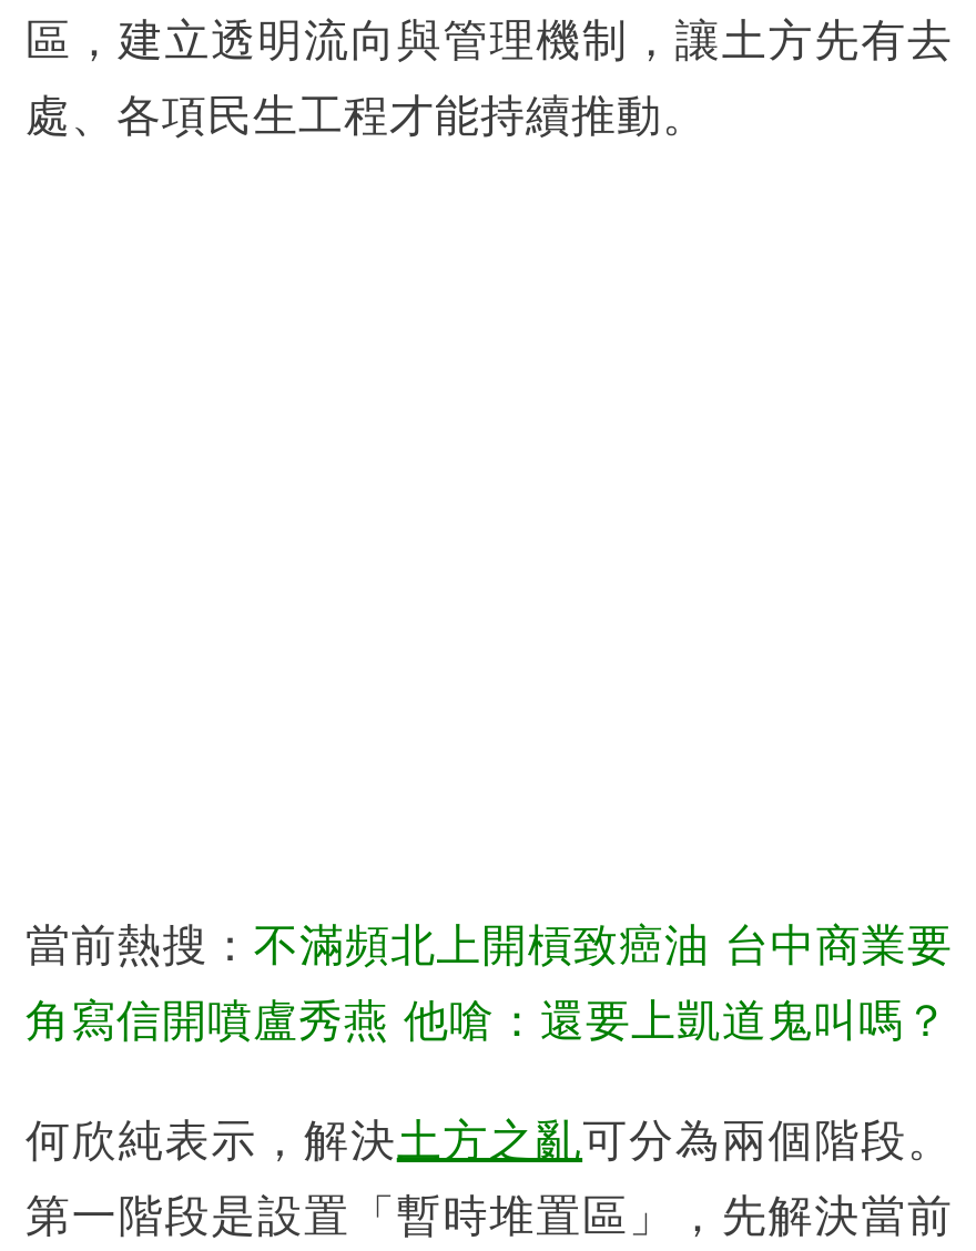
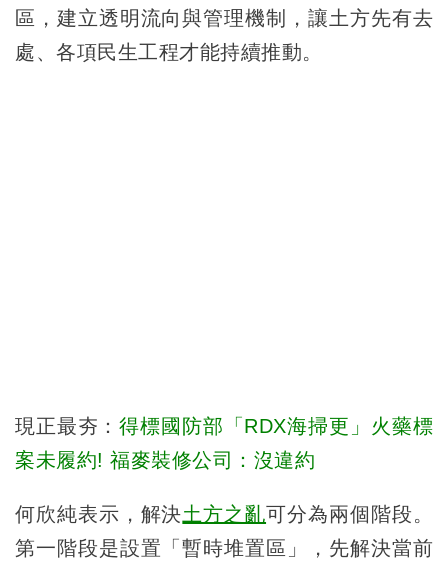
[26,920,953,969] 當前熱搜：不滿頻北上開槓致癌油 台中商業要 -> [15,415,433,437] 現正最夯：得標國防部「RDX海掃更」火藥標
[26,995,949,1044] 角寫信開噴盧秀燕 他嗆：還要上凱道鬼叫嗎？ -> [15,449,315,471] 案未履約! 福麥裝修公司：沒違約

